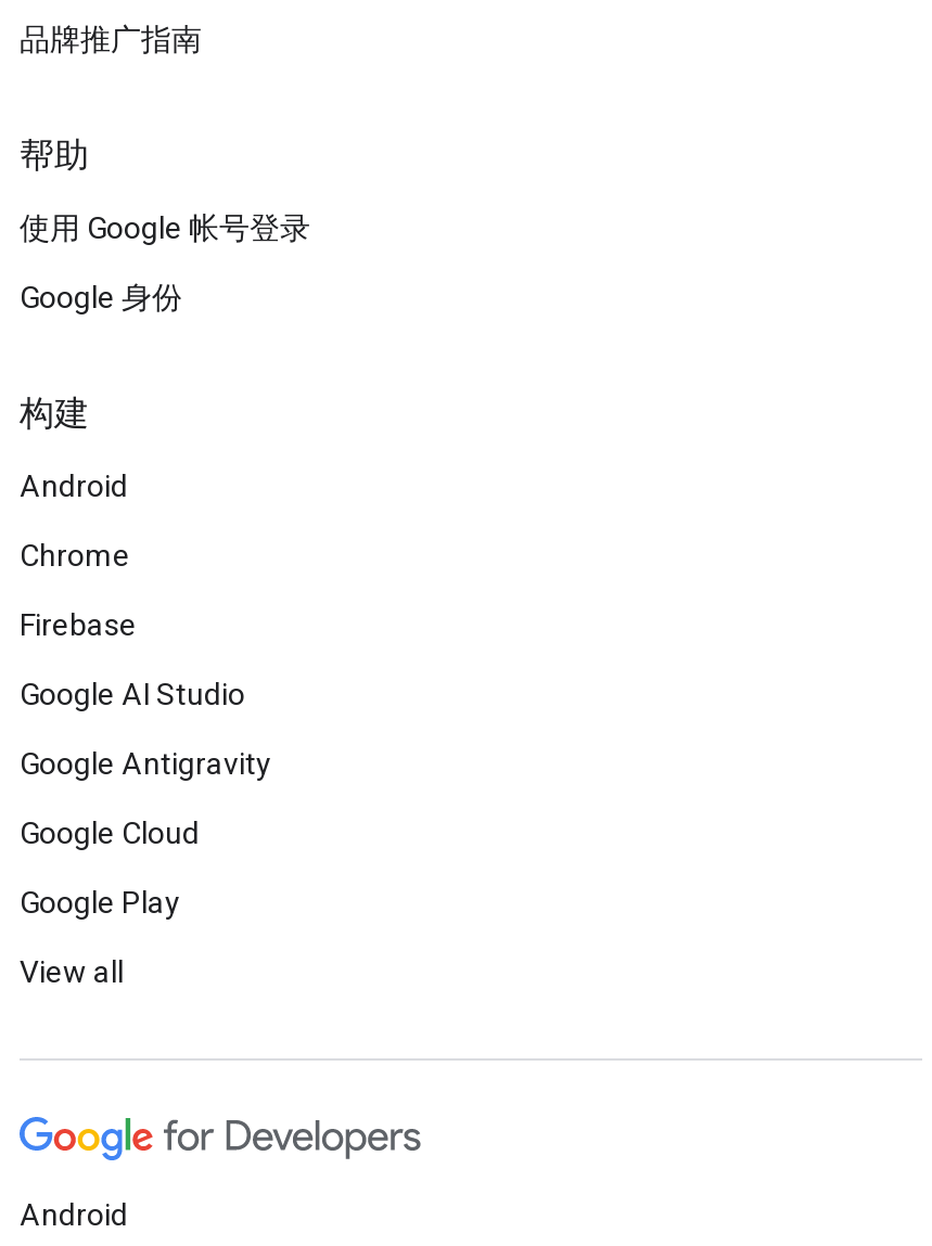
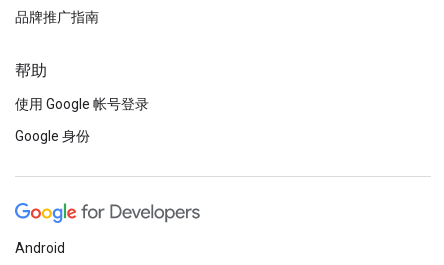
[20,393,271,989] 构建 | Android | Chrome | Firebase | Google AI Studio | Google Antigravity | Google Cloud | Google Play | View all -> none

